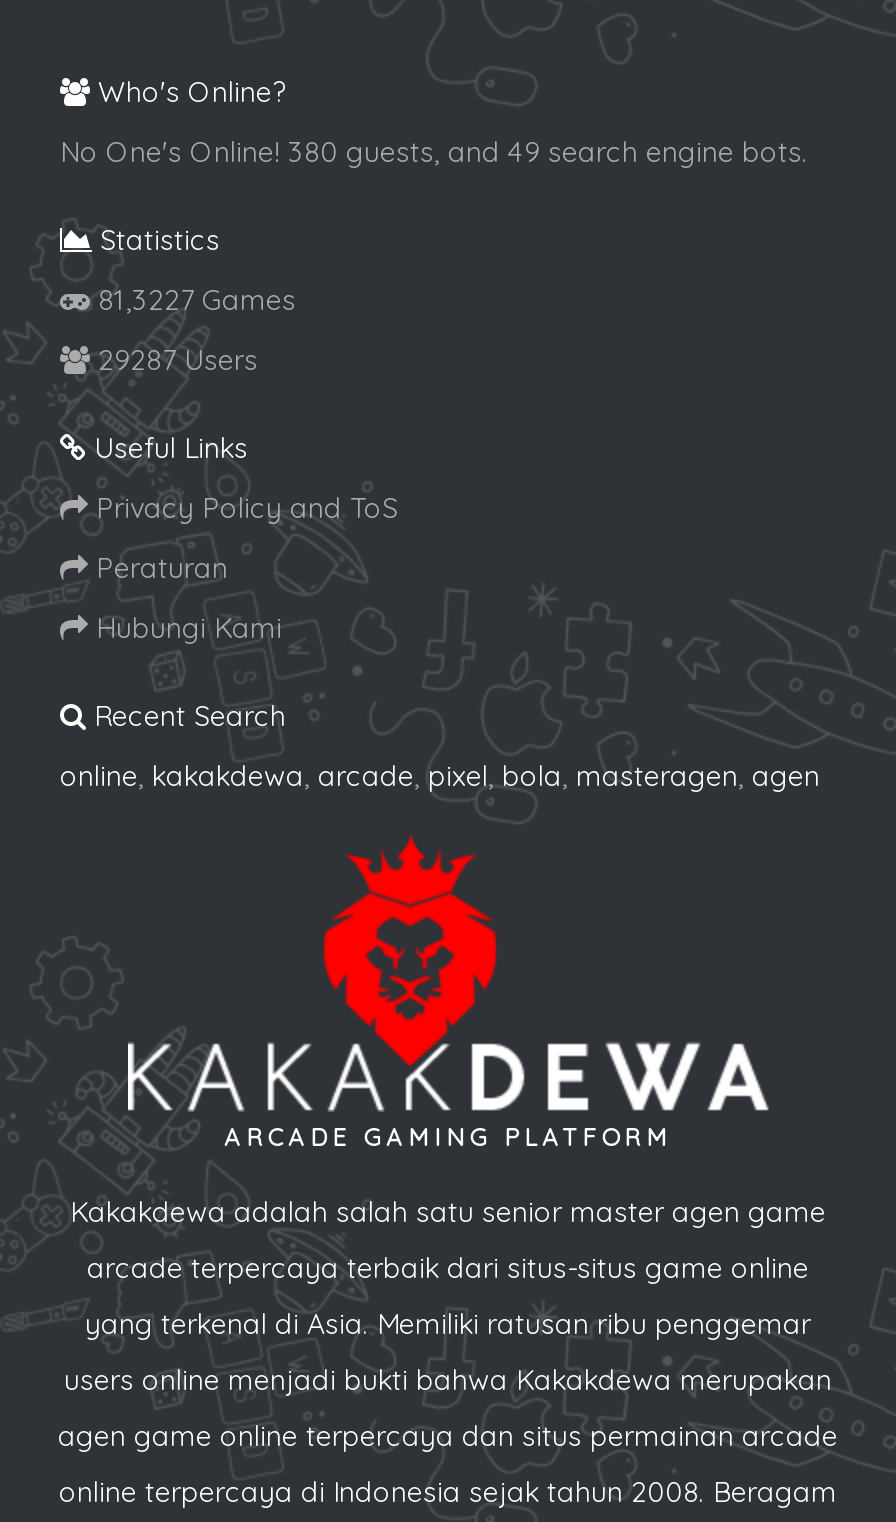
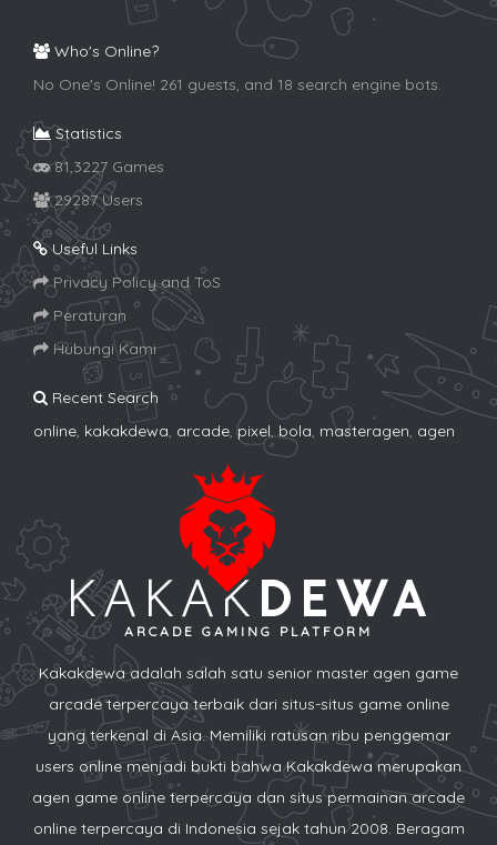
[60,135,808,171] No One's Online! 380 guests, and 49 search engine bots. -> [33,75,442,95] No One's Online! 261 guests, and 18 search engine bots.

